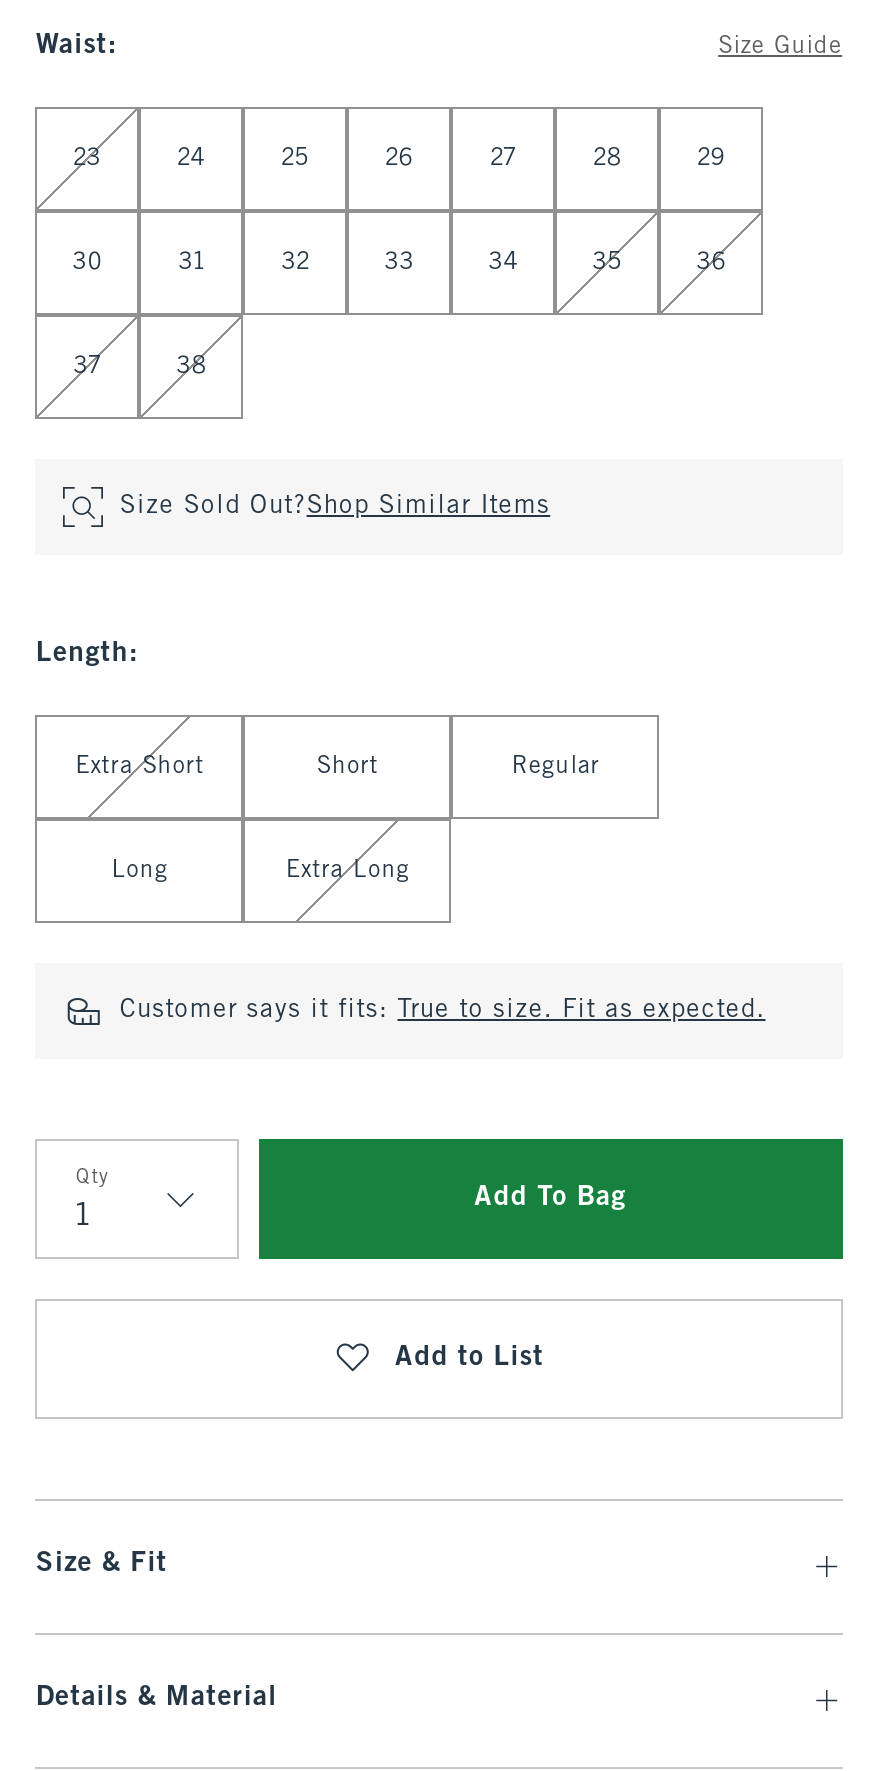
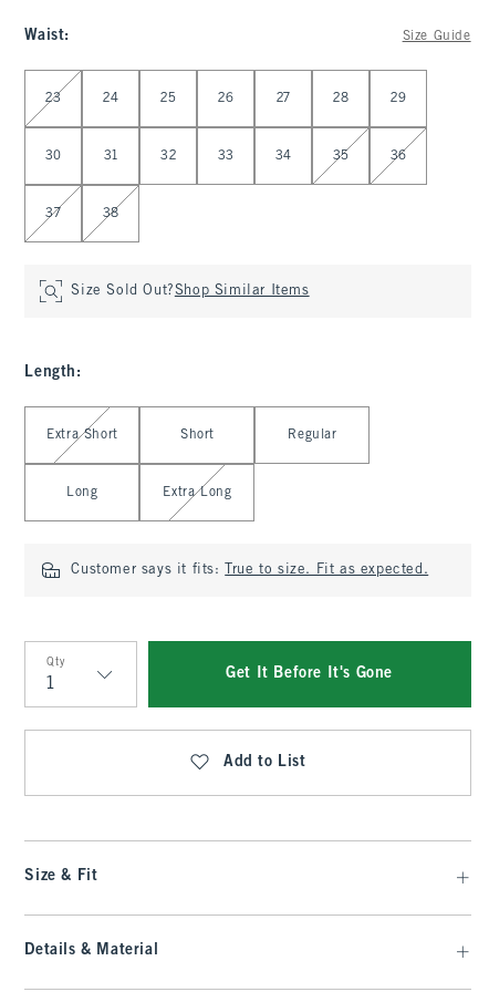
[474,1185,626,1211] Add To Bag -> [226,666,393,681] Get It Before It's Gone

